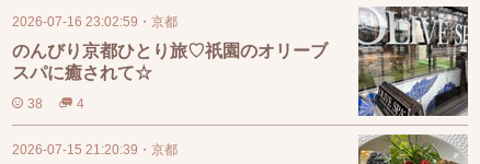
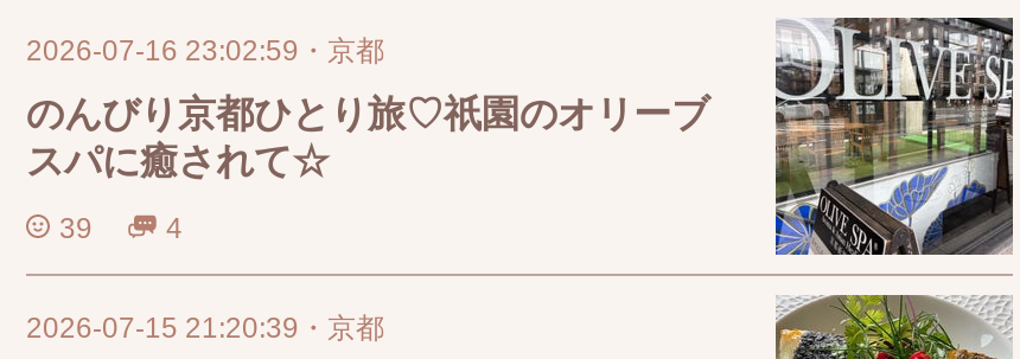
[27,96,43,112] 38 -> [59,212,93,245] 39

